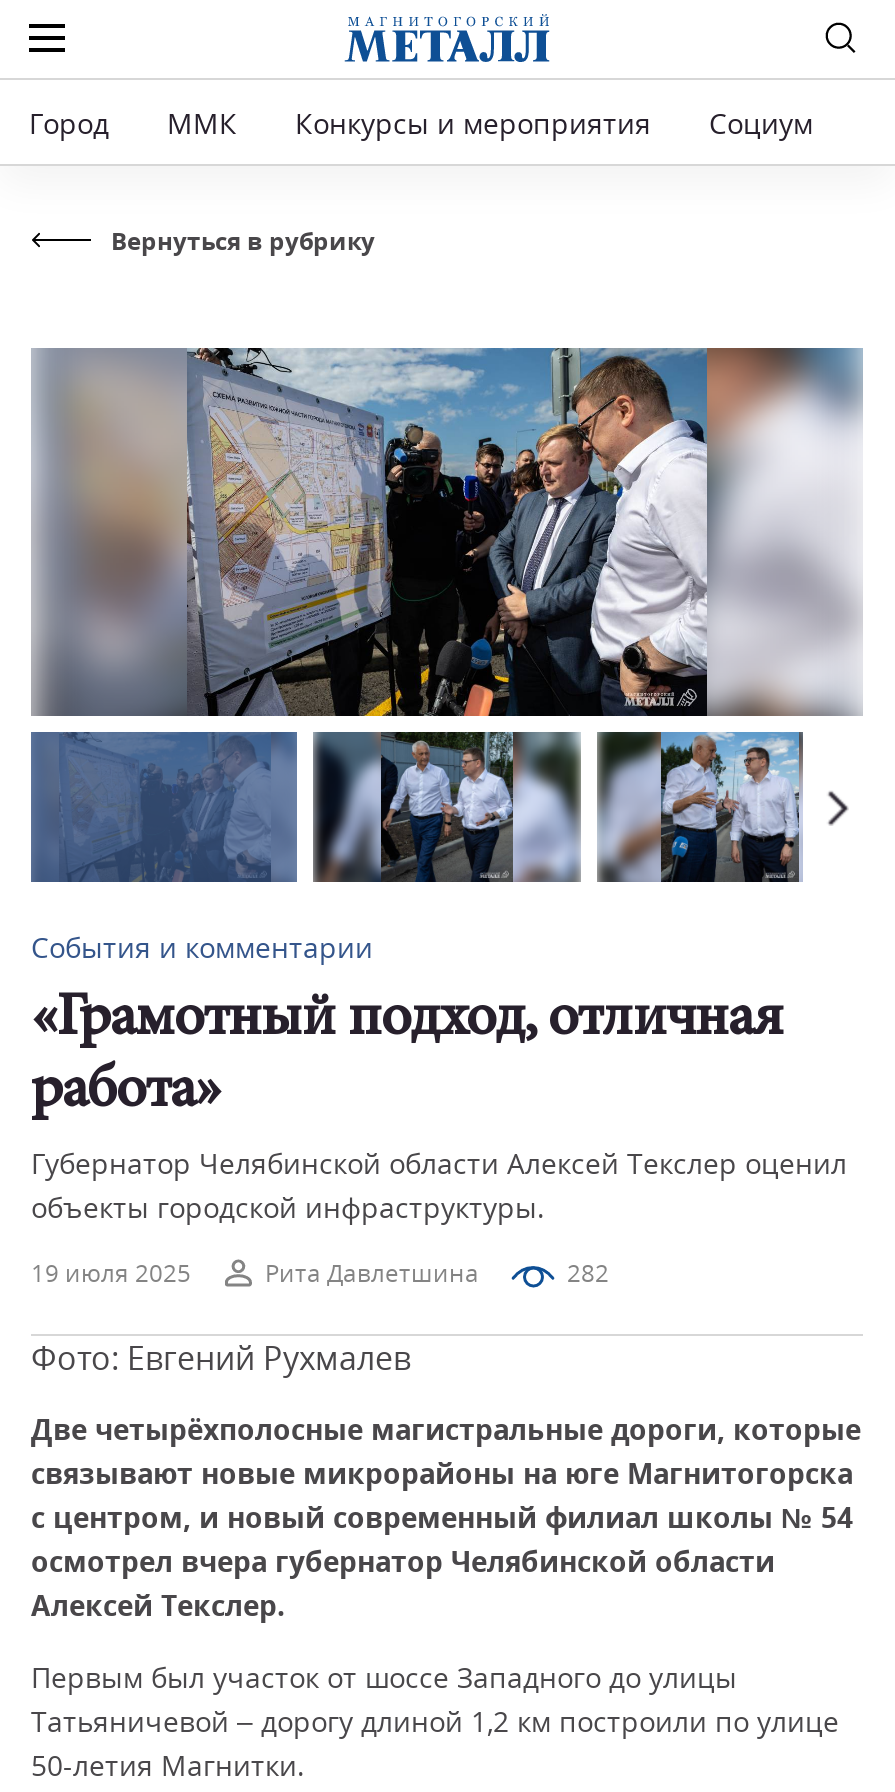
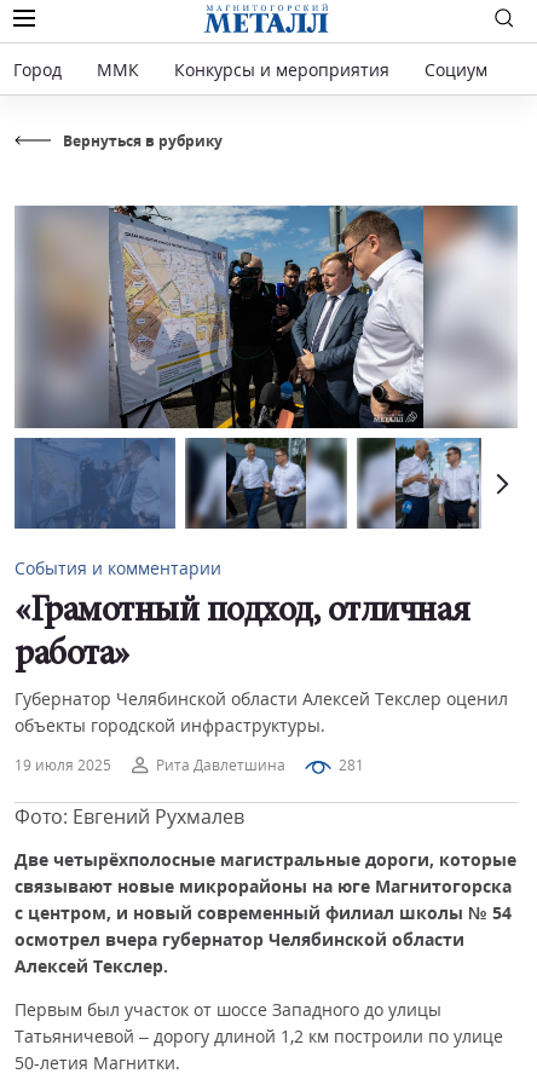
[567,1256,609,1290] 282 -> [339,755,364,775] 281

